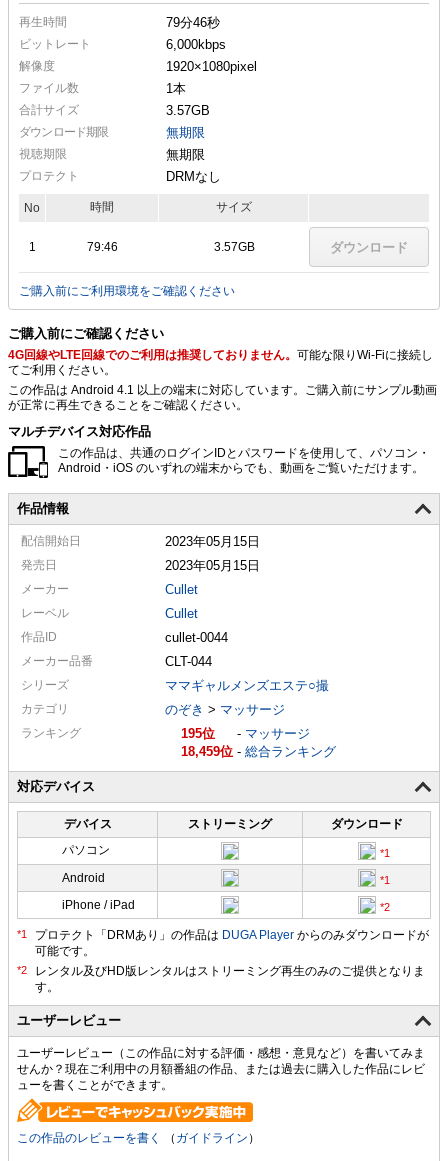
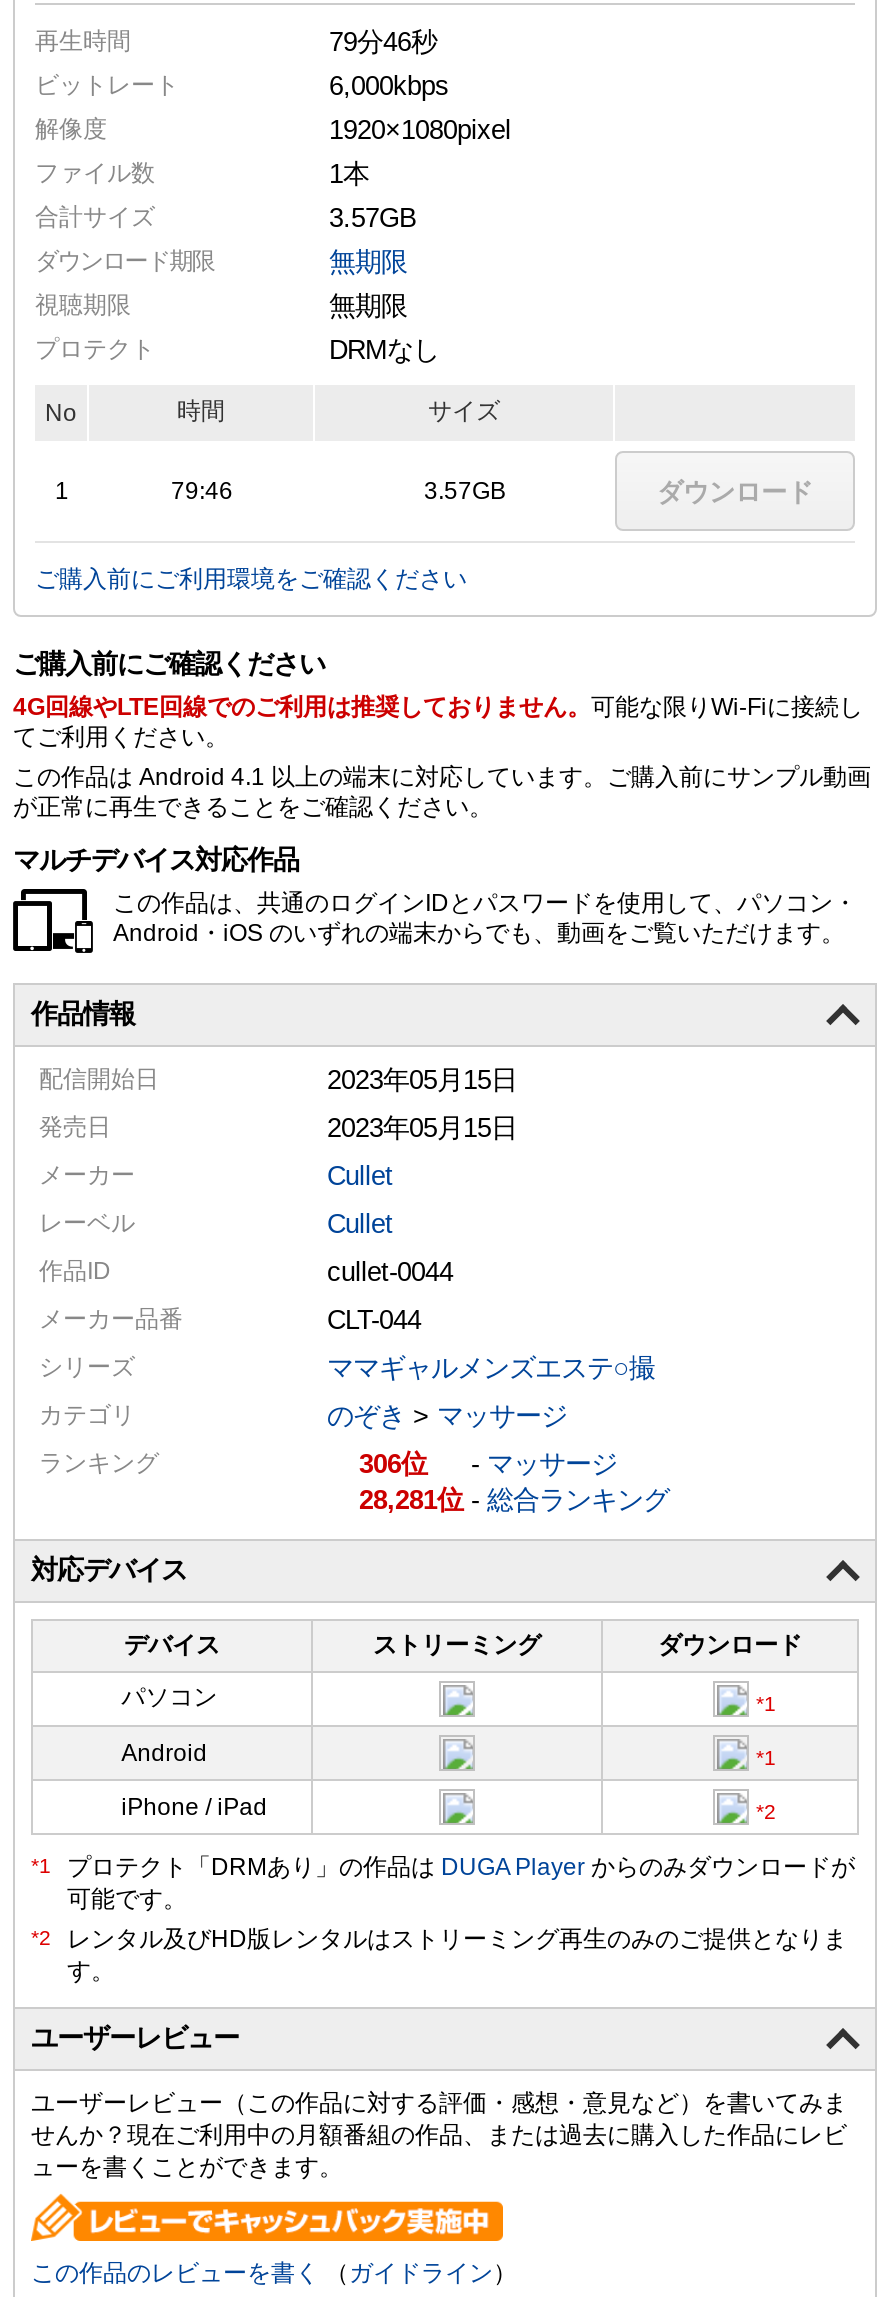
[181,726,202,741] 195 -> [359,1449,401,1479] 306
[181,744,336,759] 18,459 -総合ランキング -> [359,1485,669,1515] 28,281 -総合ランキング

